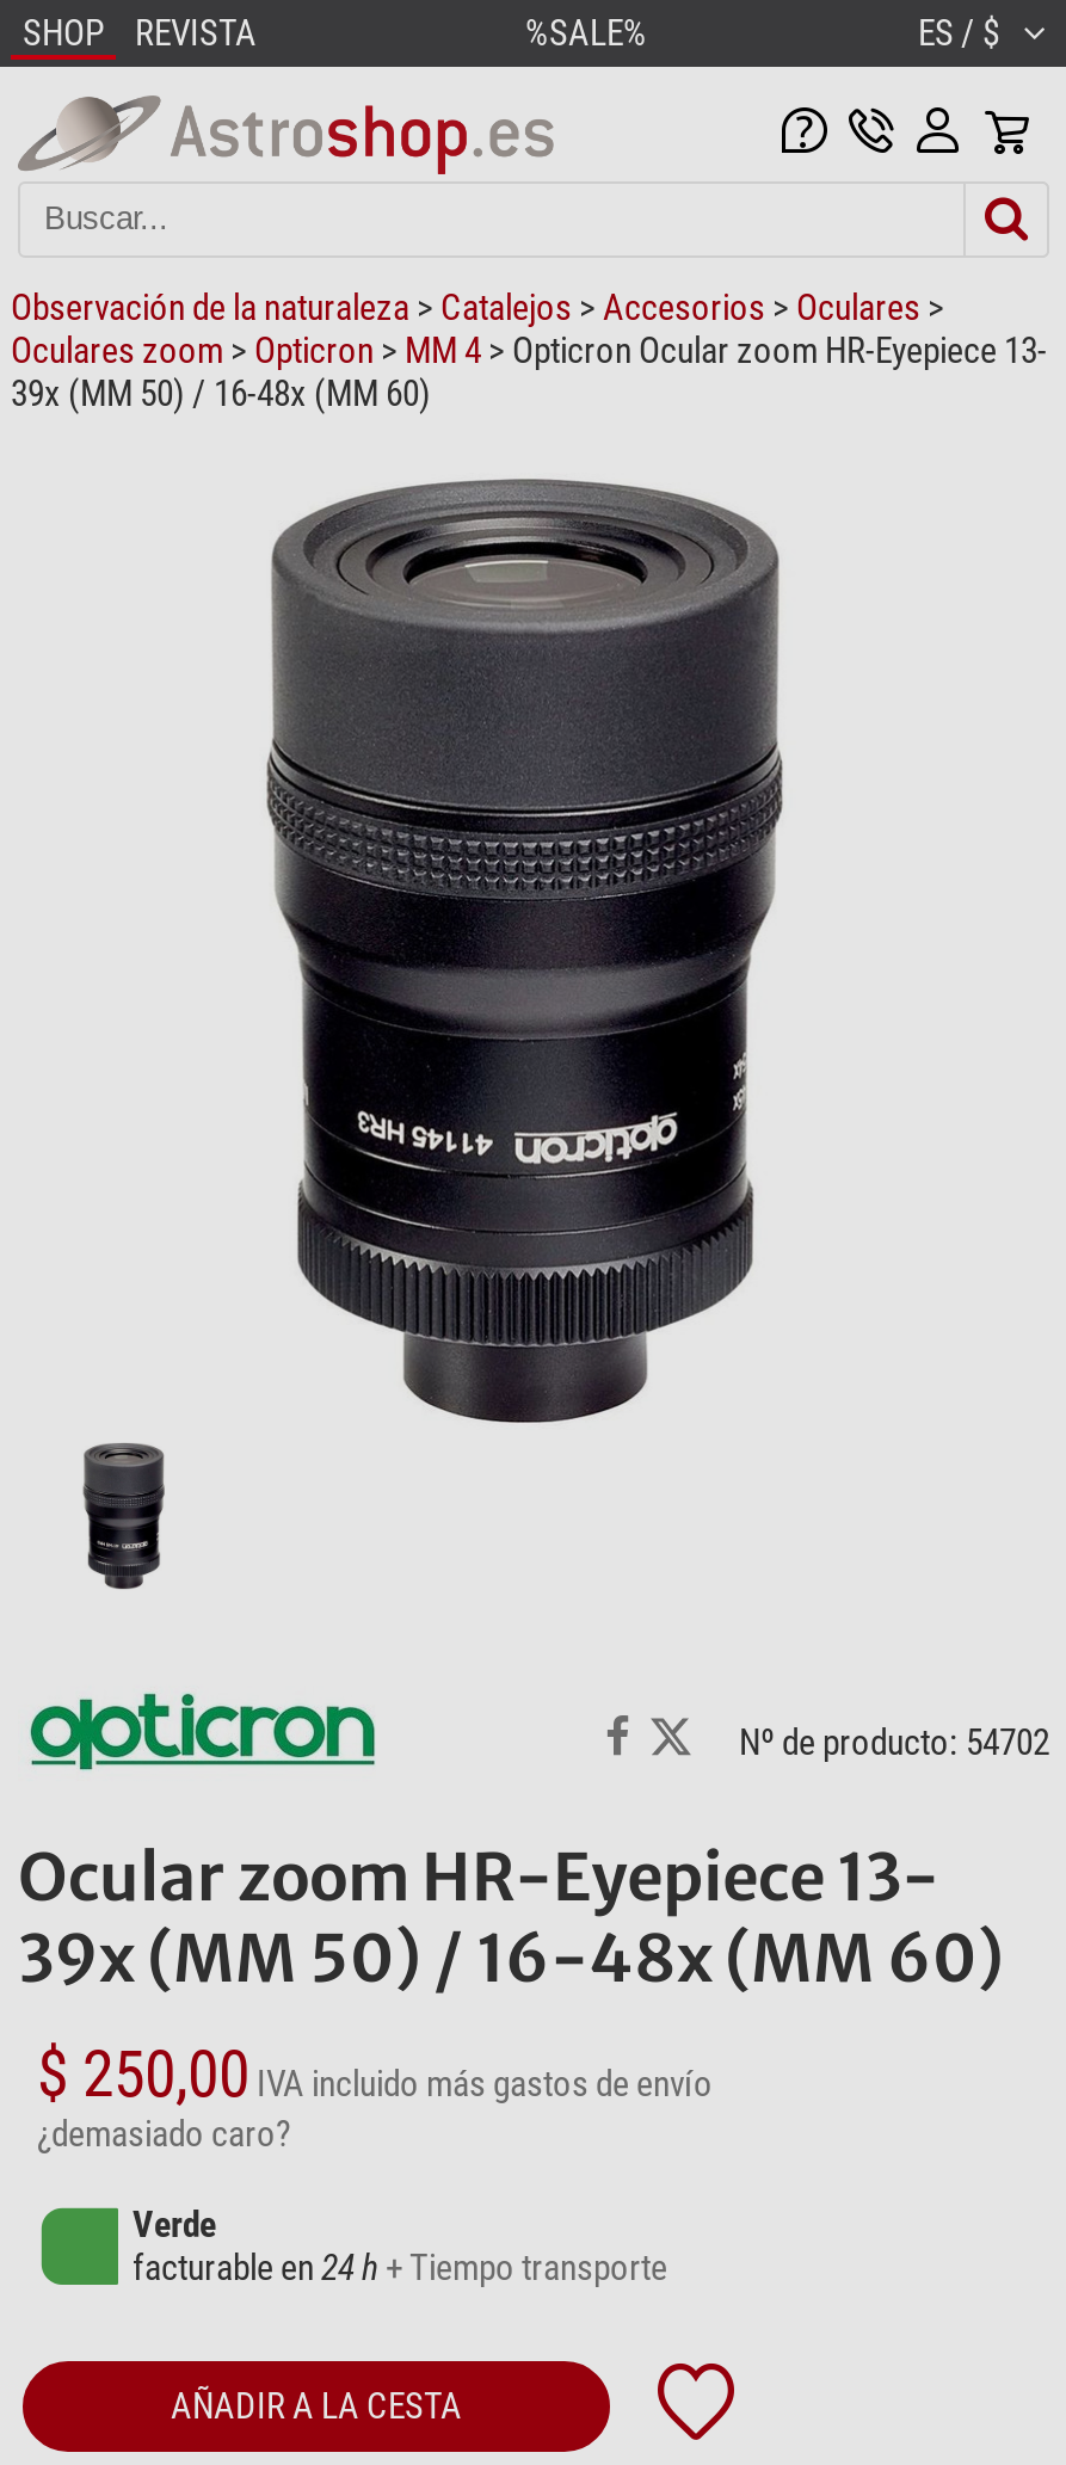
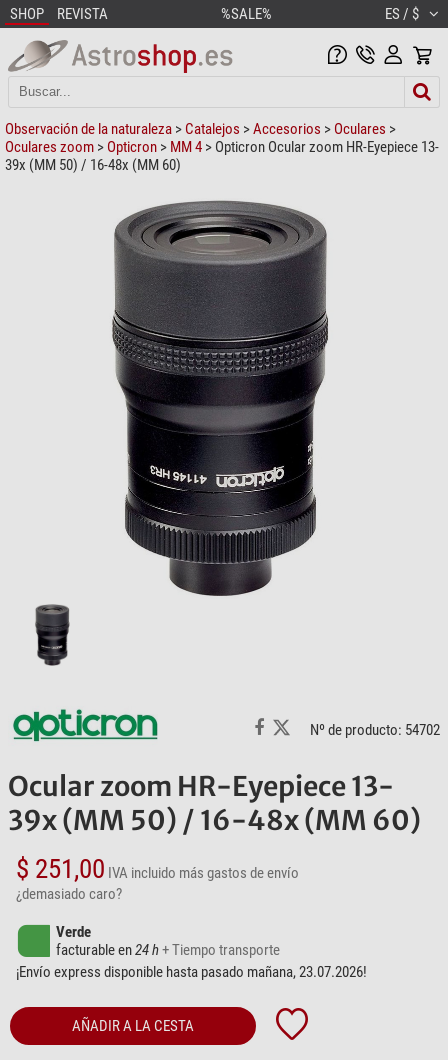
[37,2037,713,2114] $ 250,00 IVA incluido más gastos de envío -> [16,853,299,885] $ 251,00 IVA incluido más gastos de envío
none -> [16,963,367,981] ¡Envío express disponible hasta pasado mañana, 23.07.2026!

